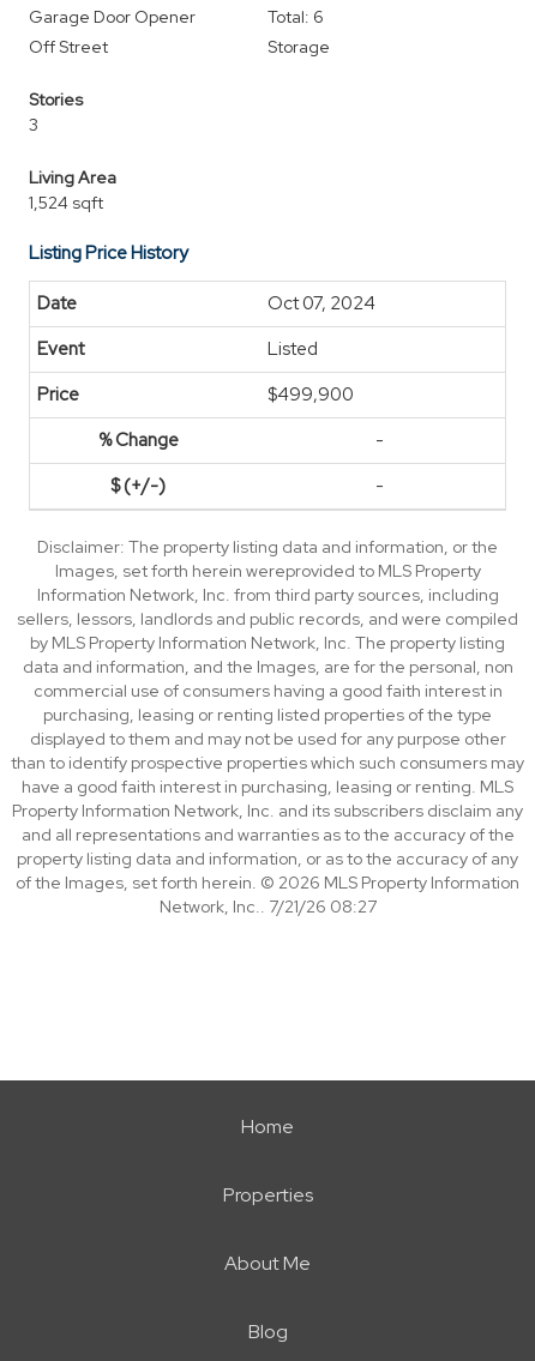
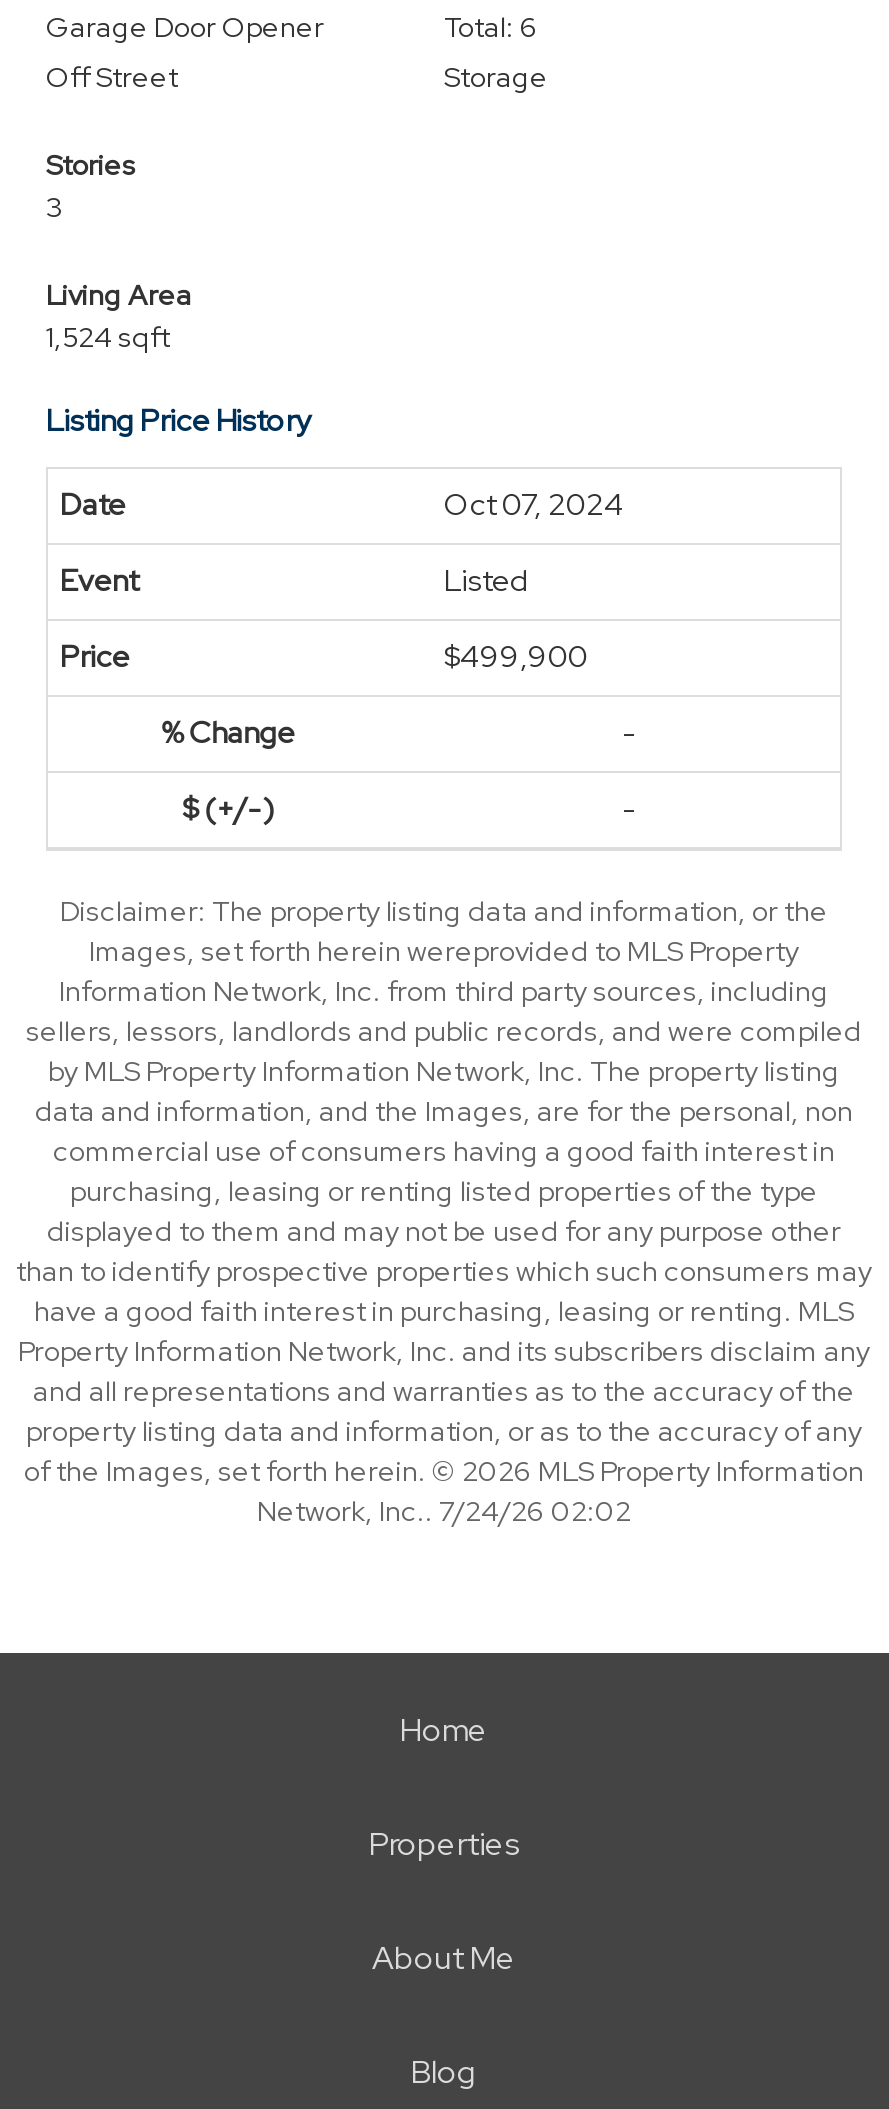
[159,896,376,917] Network, Inc.. 7/21/26 08:27 -> [257,1493,631,1529] Network, Inc.. 7/24/26 02:02

